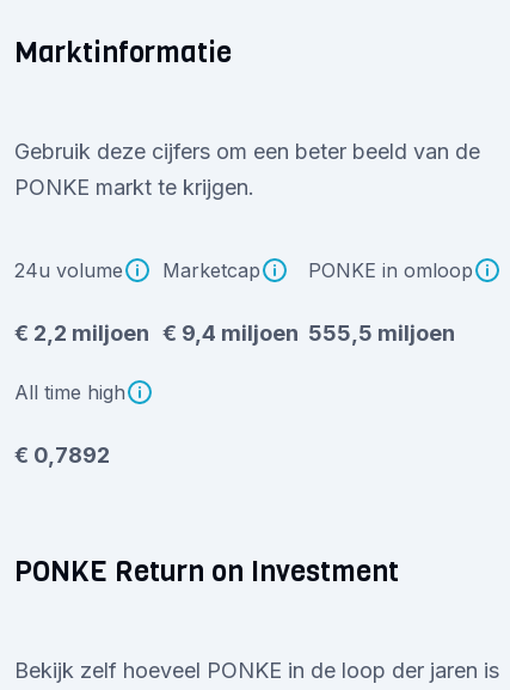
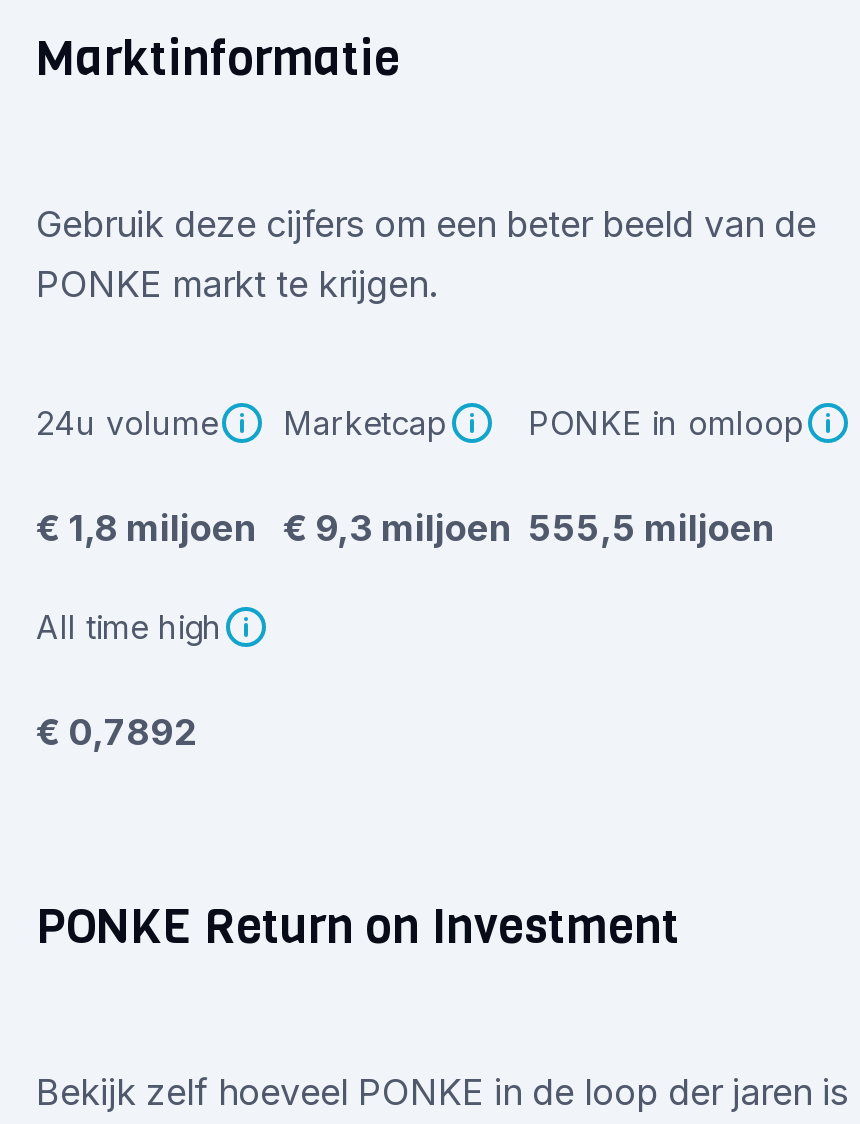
[14,321,149,346] € 2,2 miljoen -> [36,507,256,549] € 1,8 miljoen
[162,321,298,346] € 9,4 miljoen -> [283,507,511,549] € 9,3 miljoen

